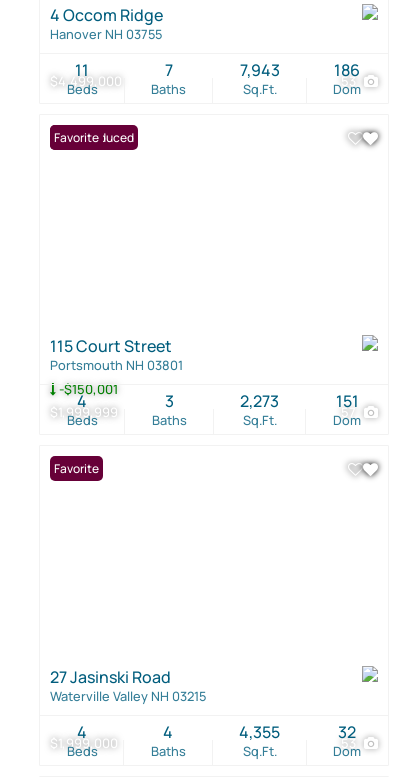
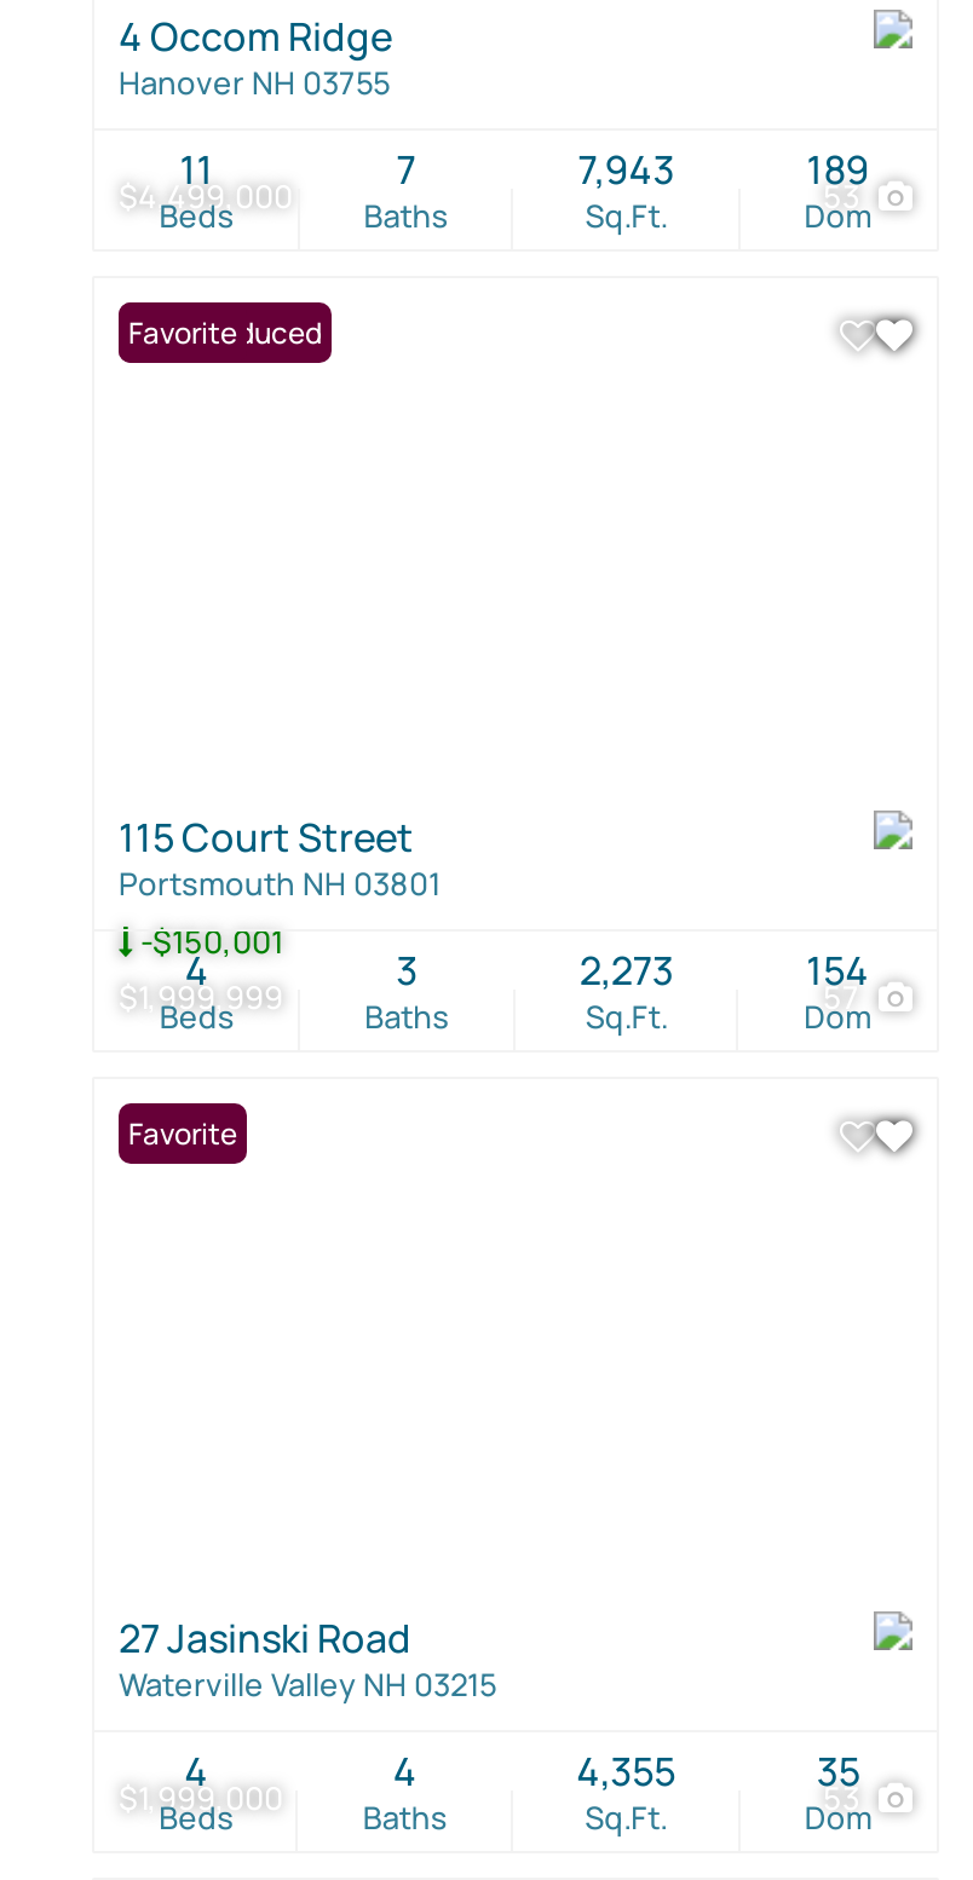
[334,59,360,81] 186 -> [806,142,869,196] 189
[336,390,359,412] 151 -> [806,943,869,996] 154
[338,721,356,743] 32 -> [817,1744,860,1797] 35

